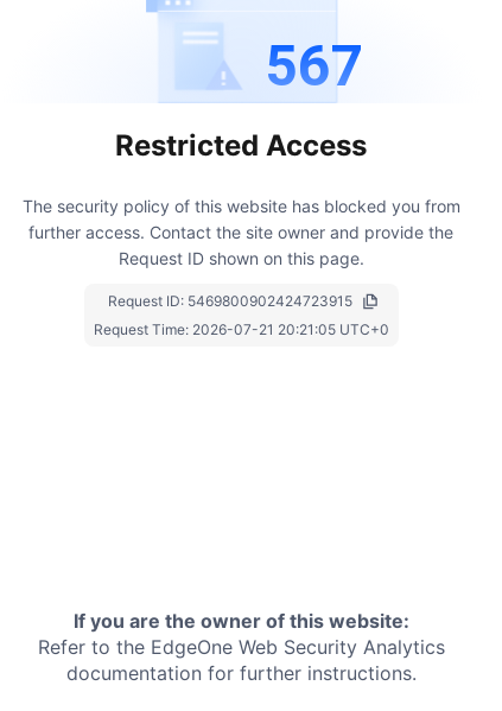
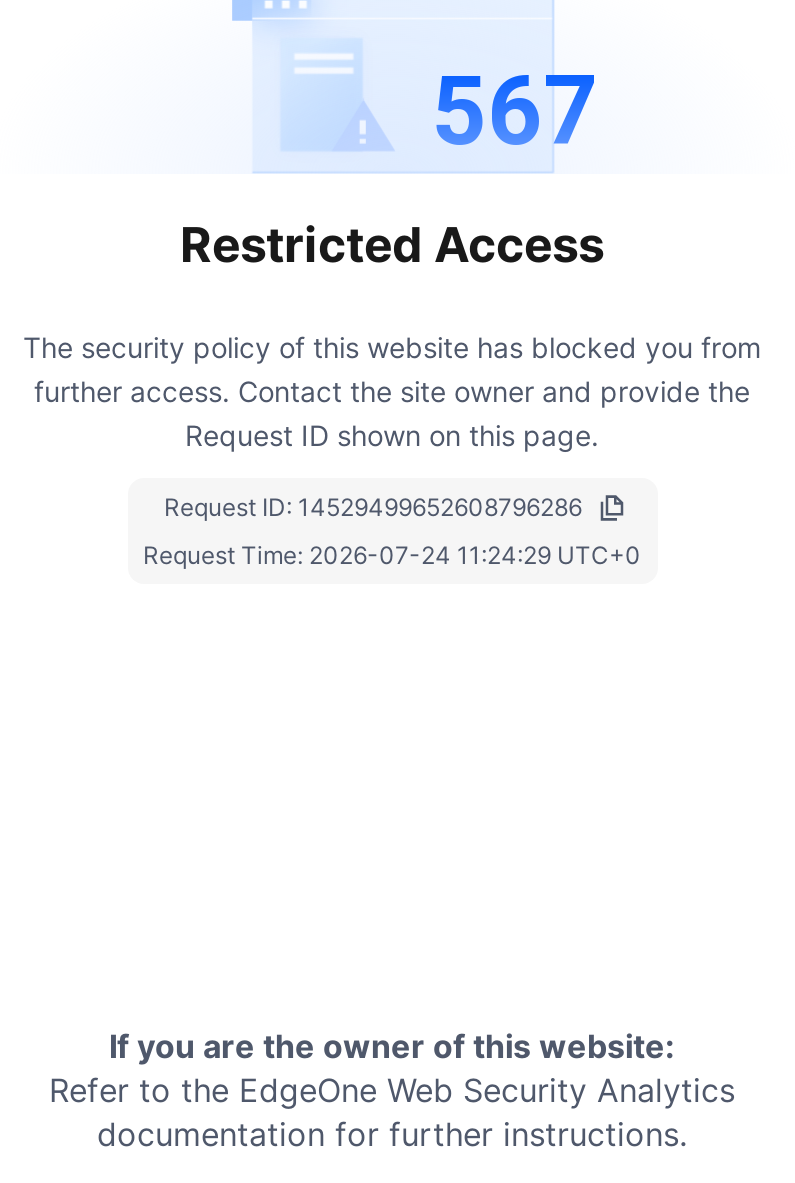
[107,292,352,309] Request ID: 5469800902424723915 -> [164,491,582,521] Request ID: 14529499652608796286
[93,320,389,338] Request Time: 2026-07-21 20:21:05 UTC+0 -> [143,539,641,569] Request Time: 2026-07-24 11:24:29 UTC+0

